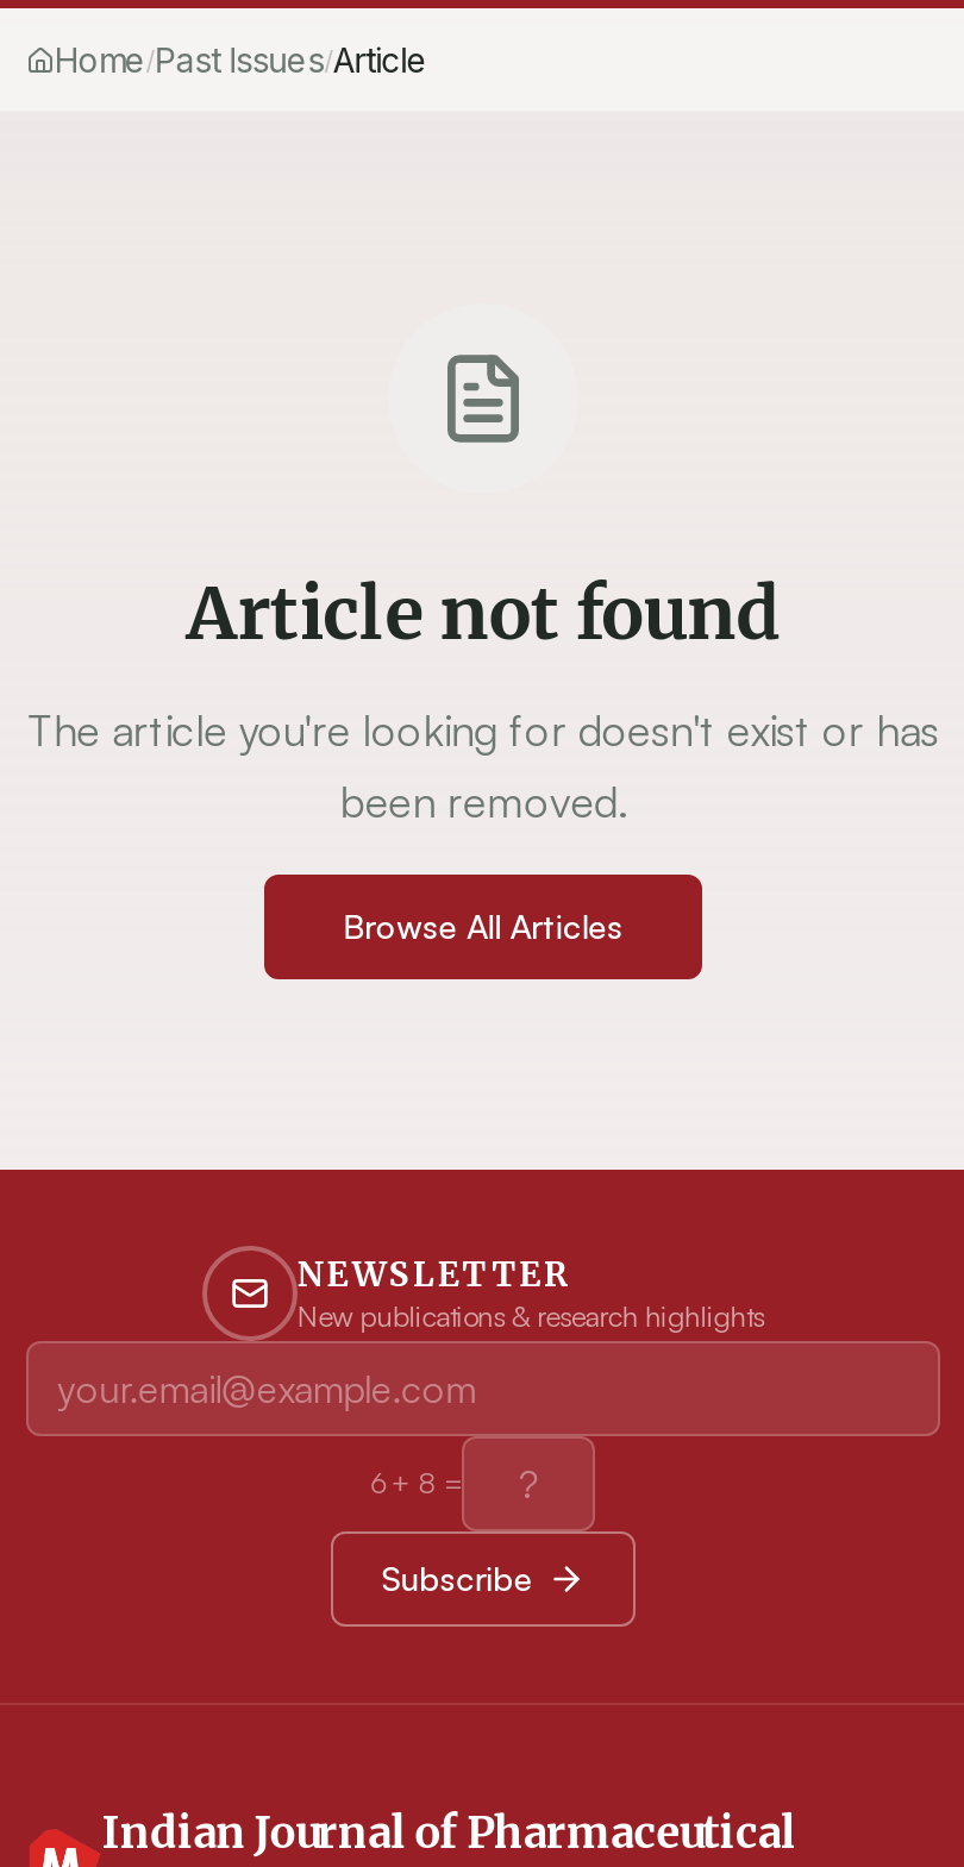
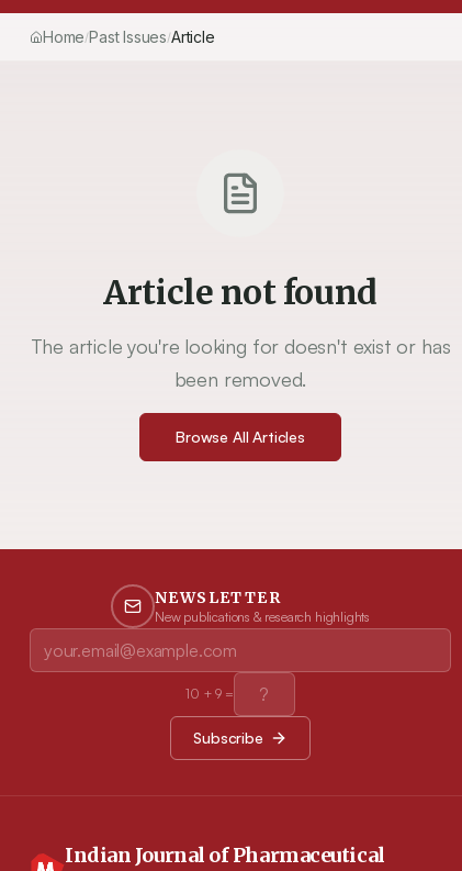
[370,1465,463,1501] 6 + 8 = -> [186,685,234,702] 10 + 9 =

